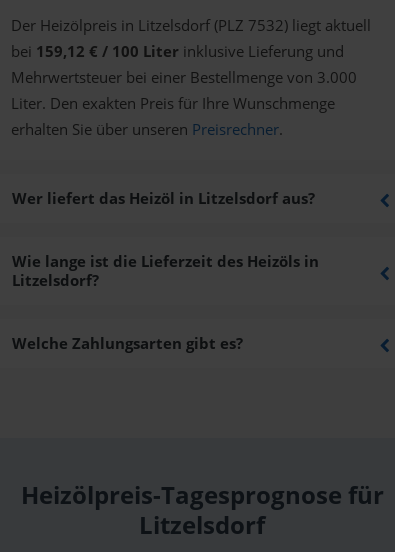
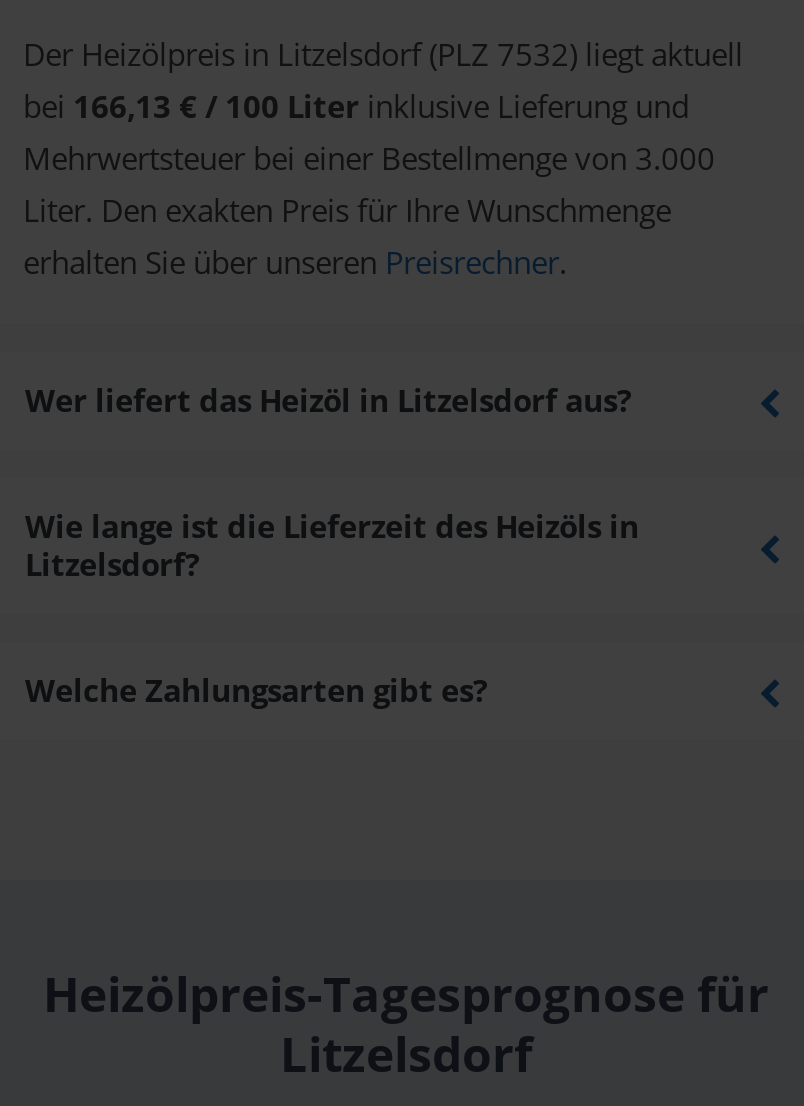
[10,41,343,62] bei 159,12 € / 100 Liter inklusive Lieferung und -> [23,85,689,127] bei 166,13 € / 100 Liter inklusive Lieferung und

